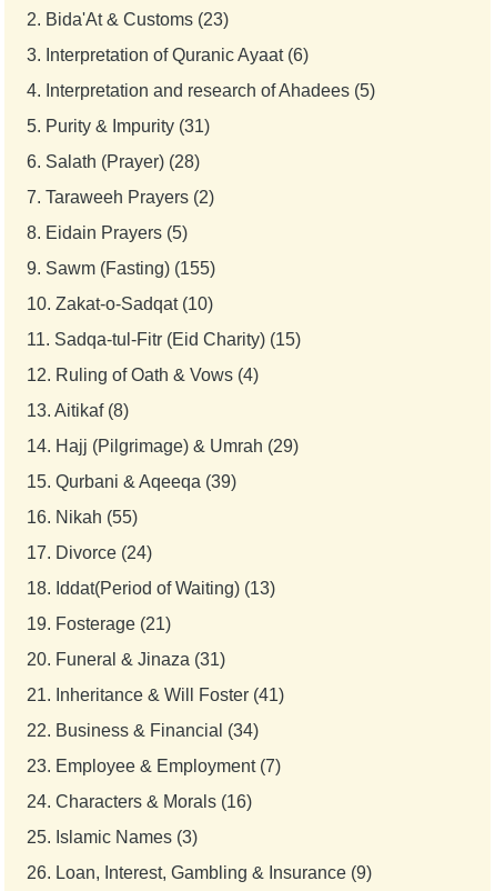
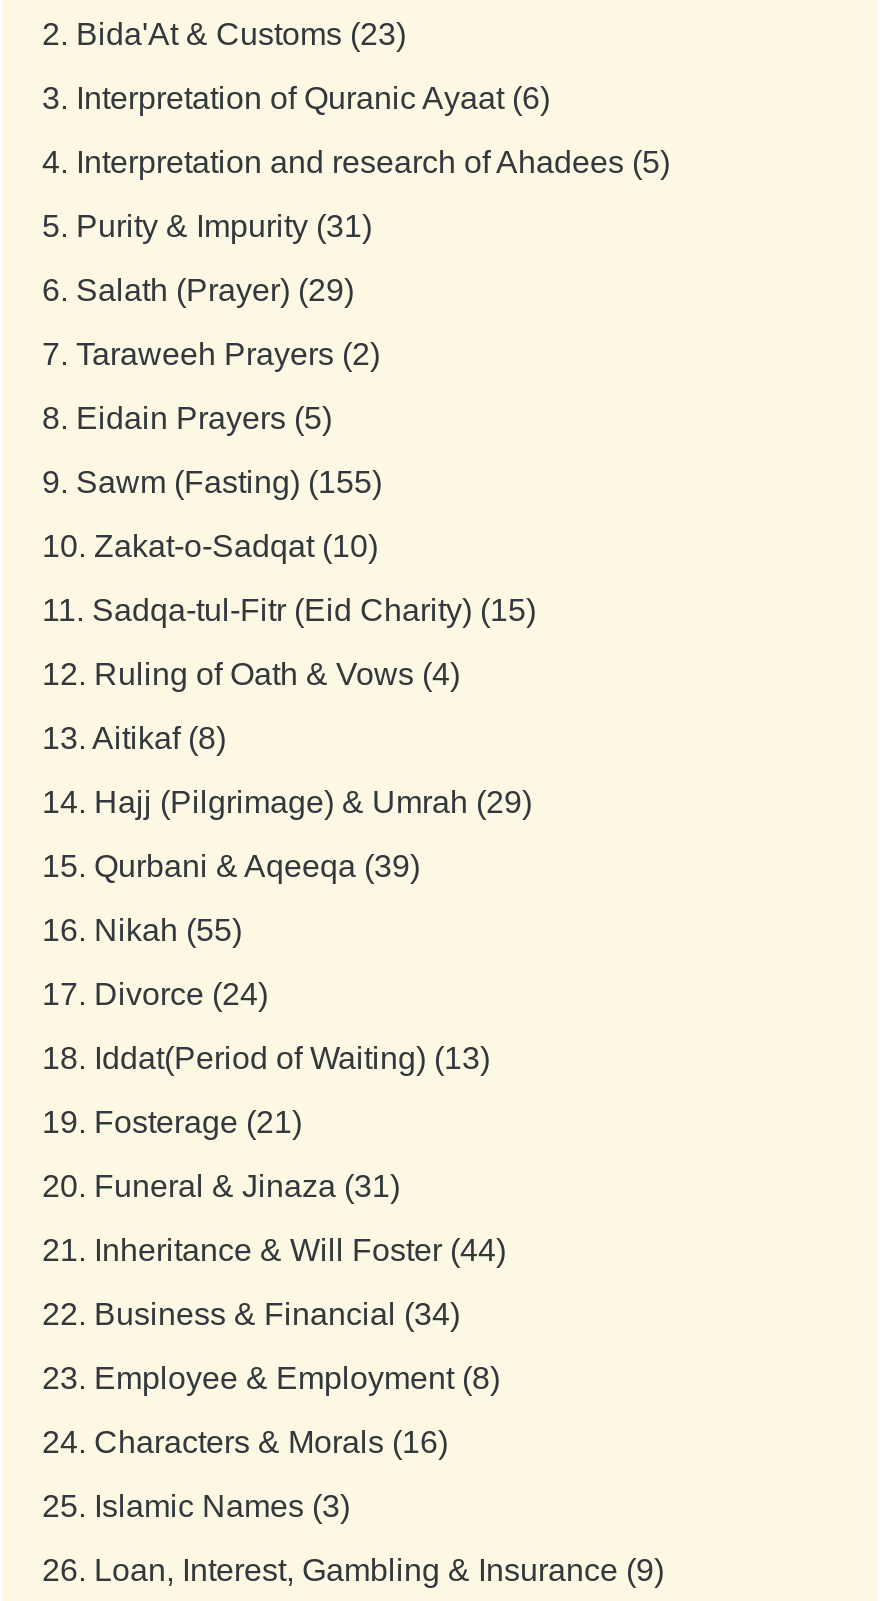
[27,152,200,171] 6. Salath (Prayer) (28) -> [42,273,354,307] 6. Salath (Prayer) (29)
[27,685,284,704] 21. Inheritance & Will Foster (41) -> [42,1233,506,1267] 21. Inheritance & Will Foster (44)
[27,756,281,775] 23. Employee & Employment (7) -> [42,1361,500,1395] 23. Employee & Employment (8)

